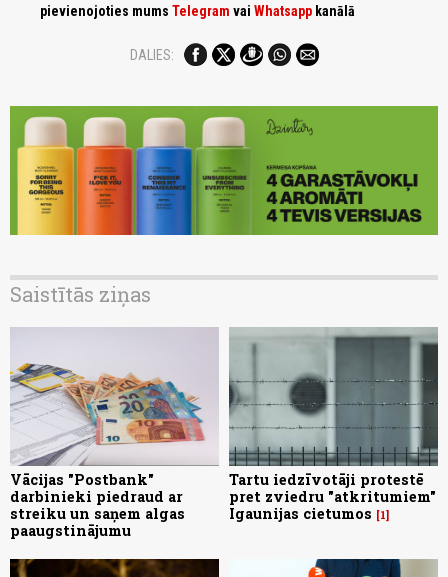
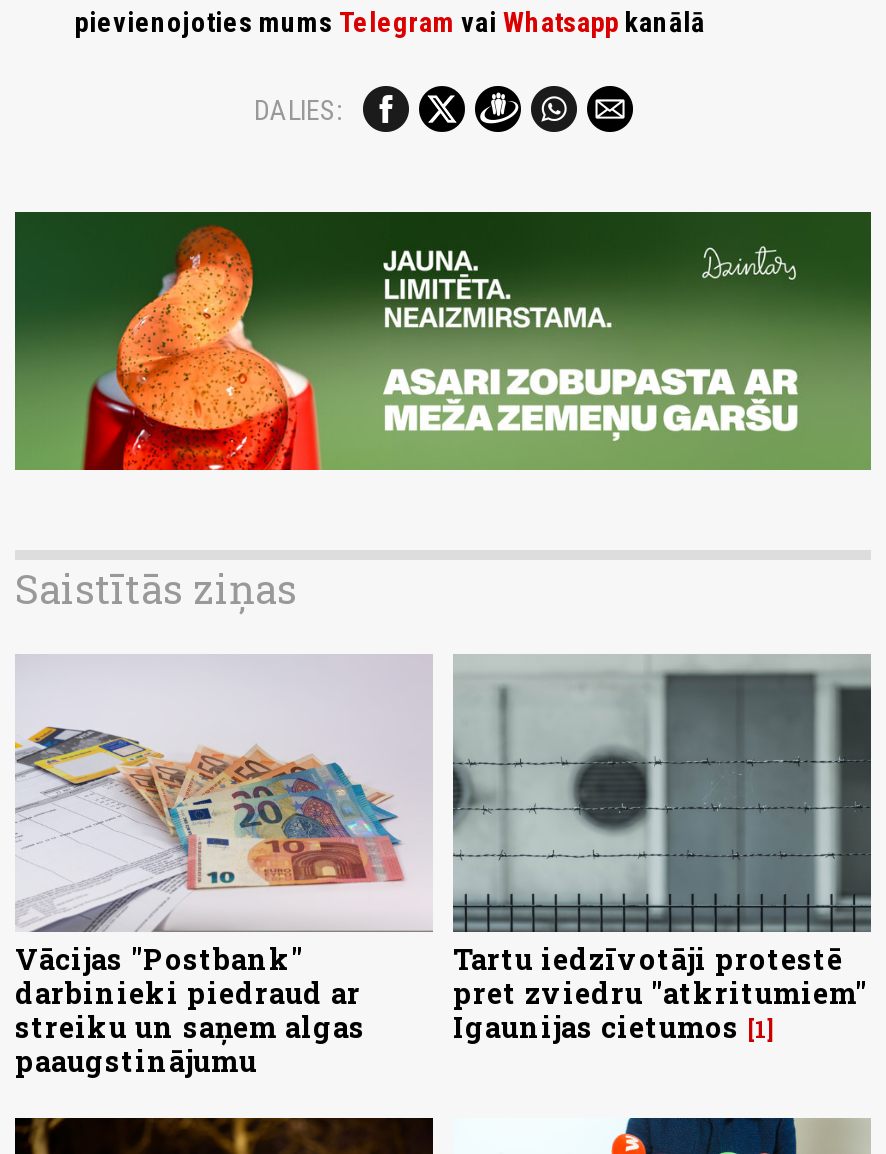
[9,105,439,236] [image] -> [13,210,873,472] [image]

